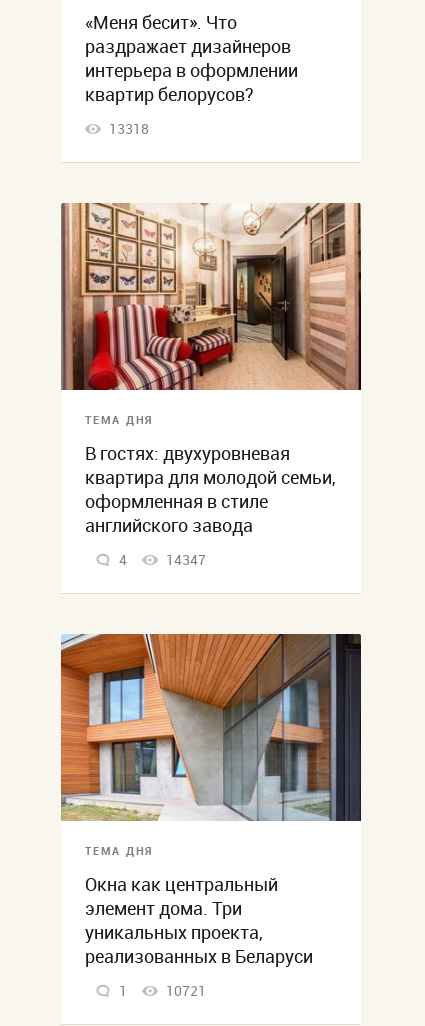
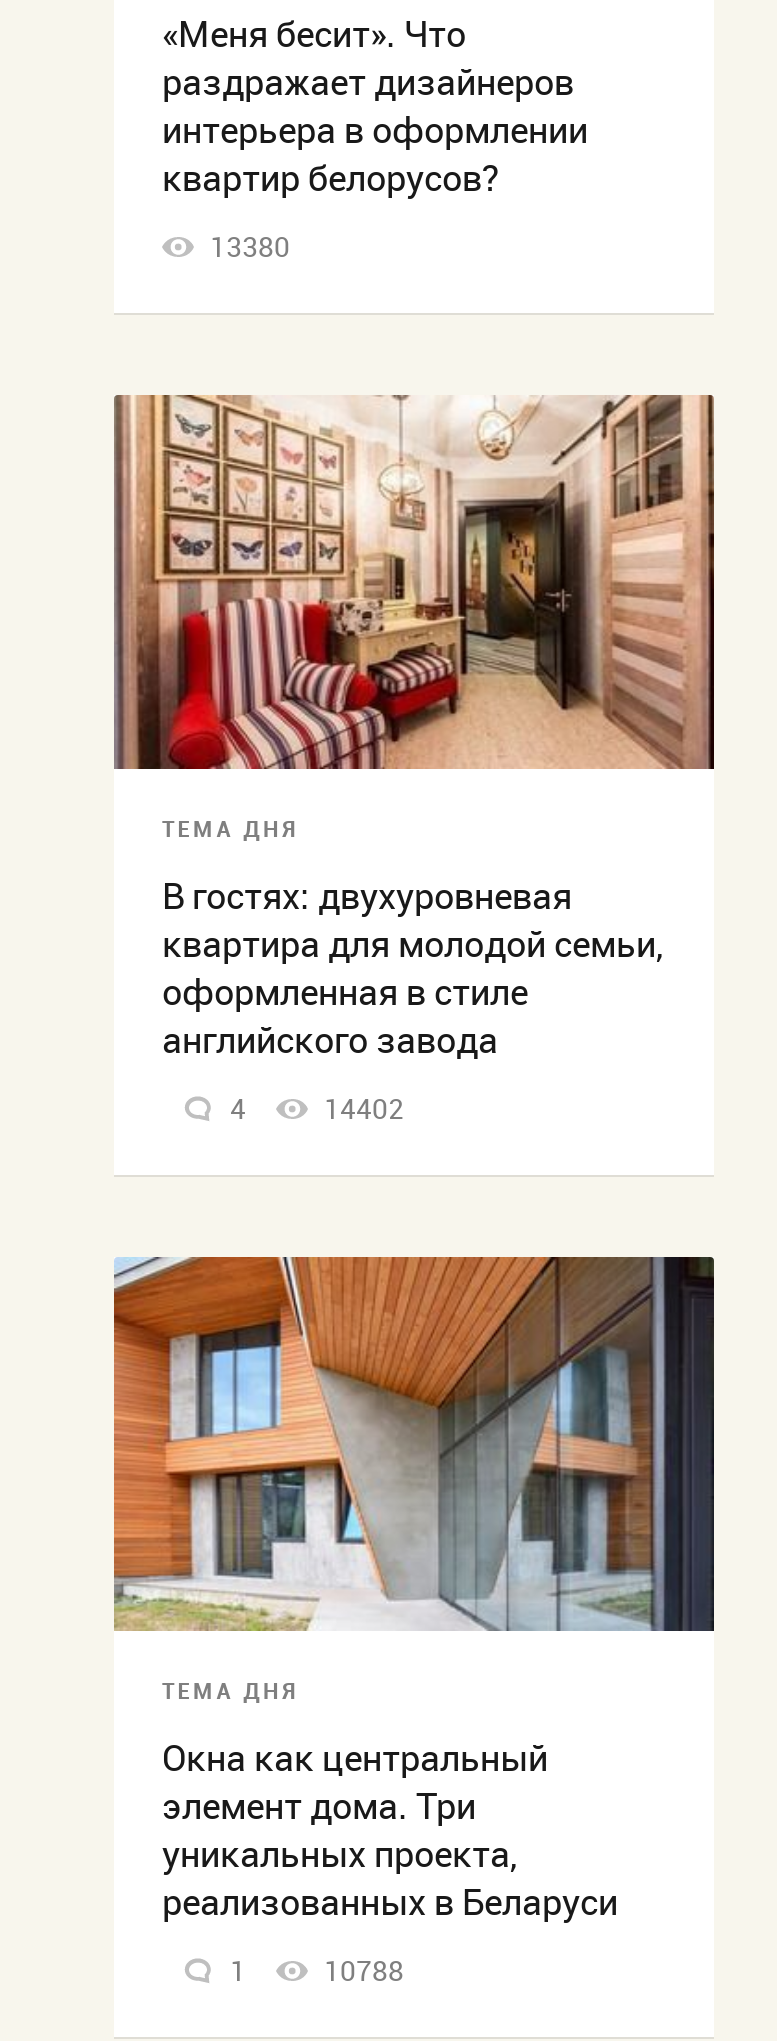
[109,121,149,137] 13318 -> [210,231,290,263] 13380
[166,552,206,568] 14347 -> [324,1093,404,1125] 14402
[166,983,206,999] 10721 -> [324,1955,404,1987] 10788

